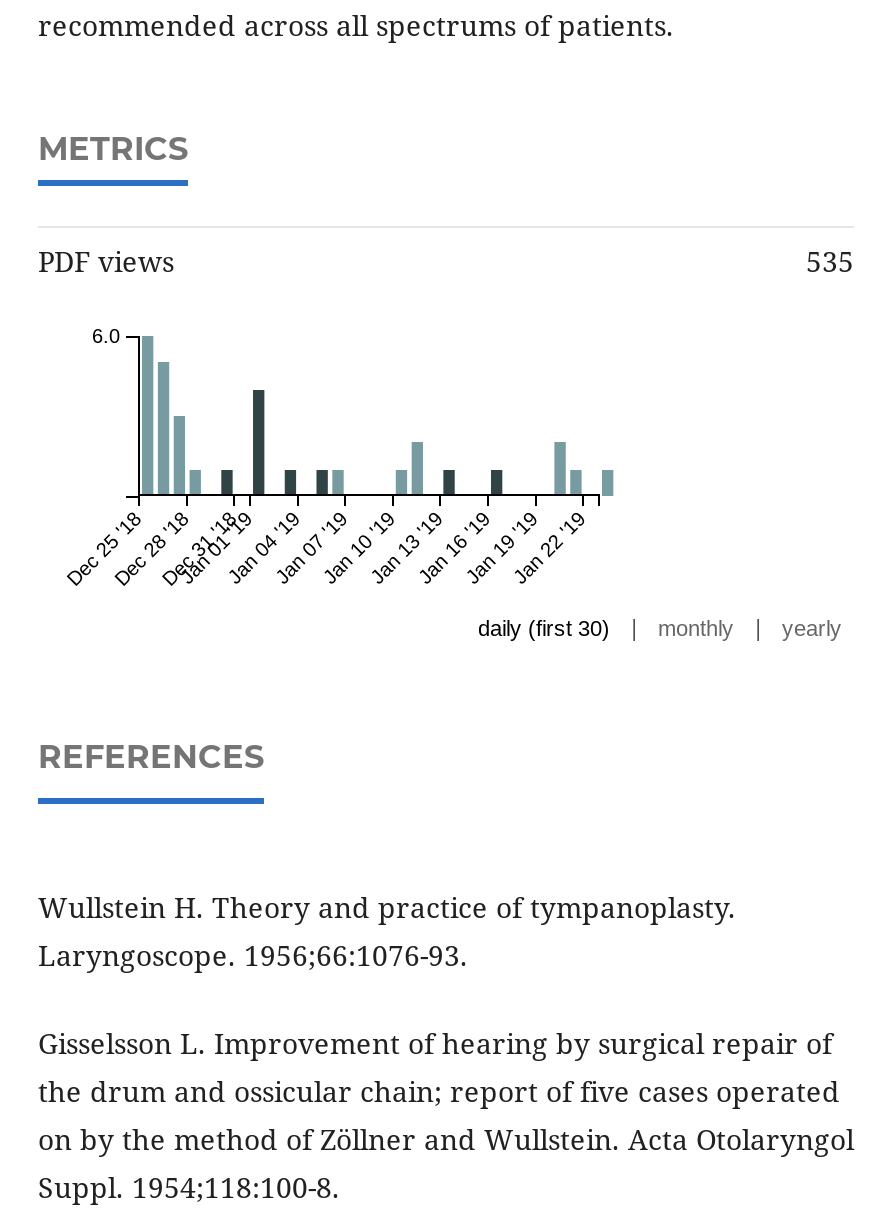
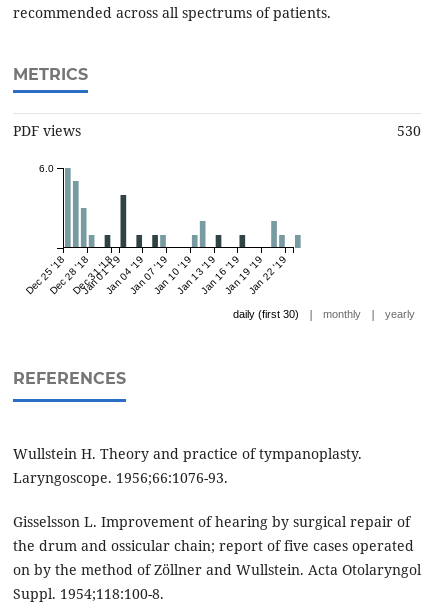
[806,242,854,280] 535 -> [397,121,421,140] 530

